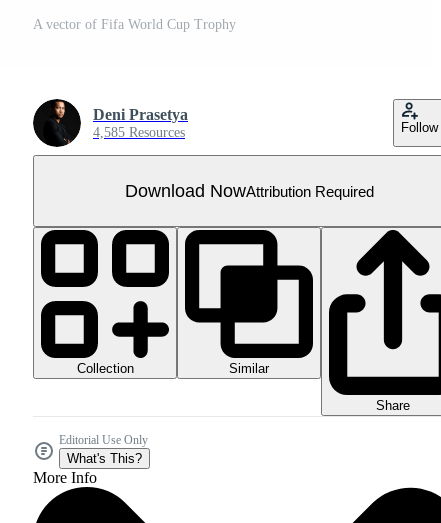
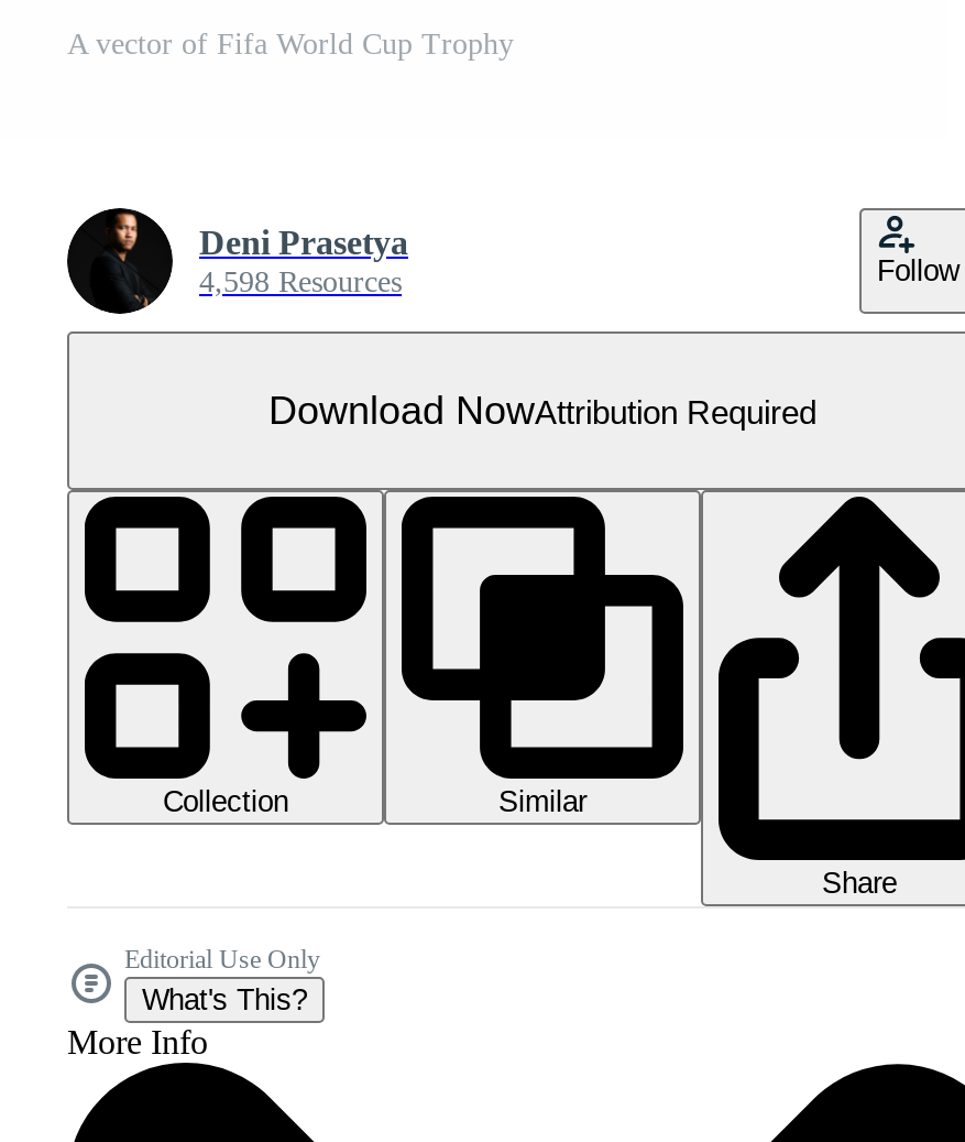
[93,125,185,140] 4,585 Resources -> [199,265,402,298] 4,598 Resources

